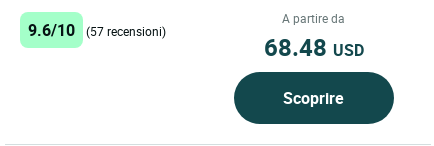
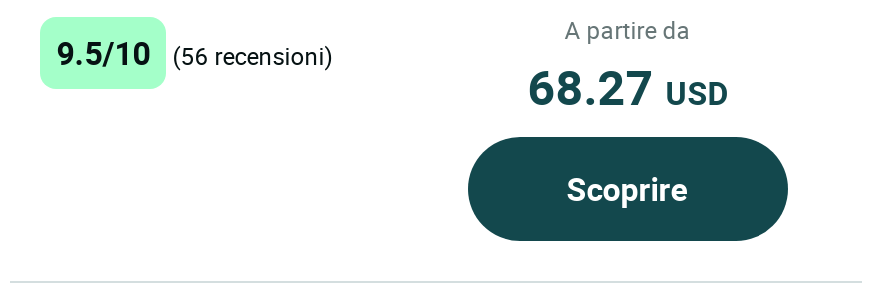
[28,19,75,41] 9.6/10 -> [56,31,150,75] 9.5/10
[86,23,166,39] (57 recensioni) -> [172,39,332,71] (56 recensioni)
[264,31,364,63] 68.48 USD -> [527,55,727,119] 68.27 USD

